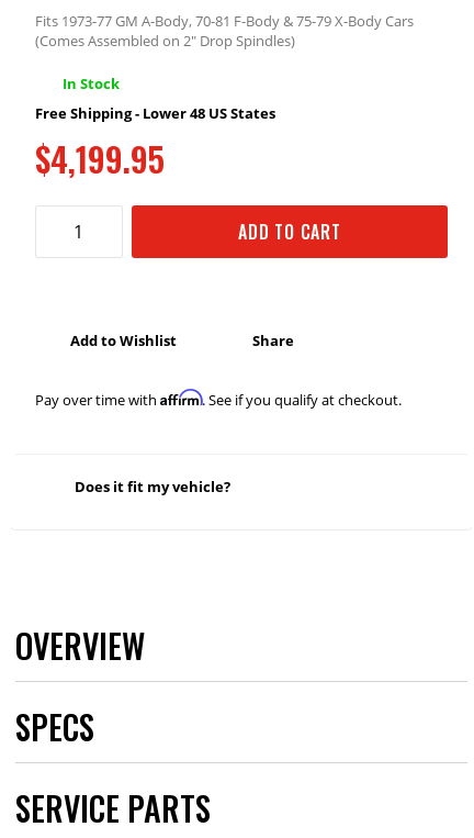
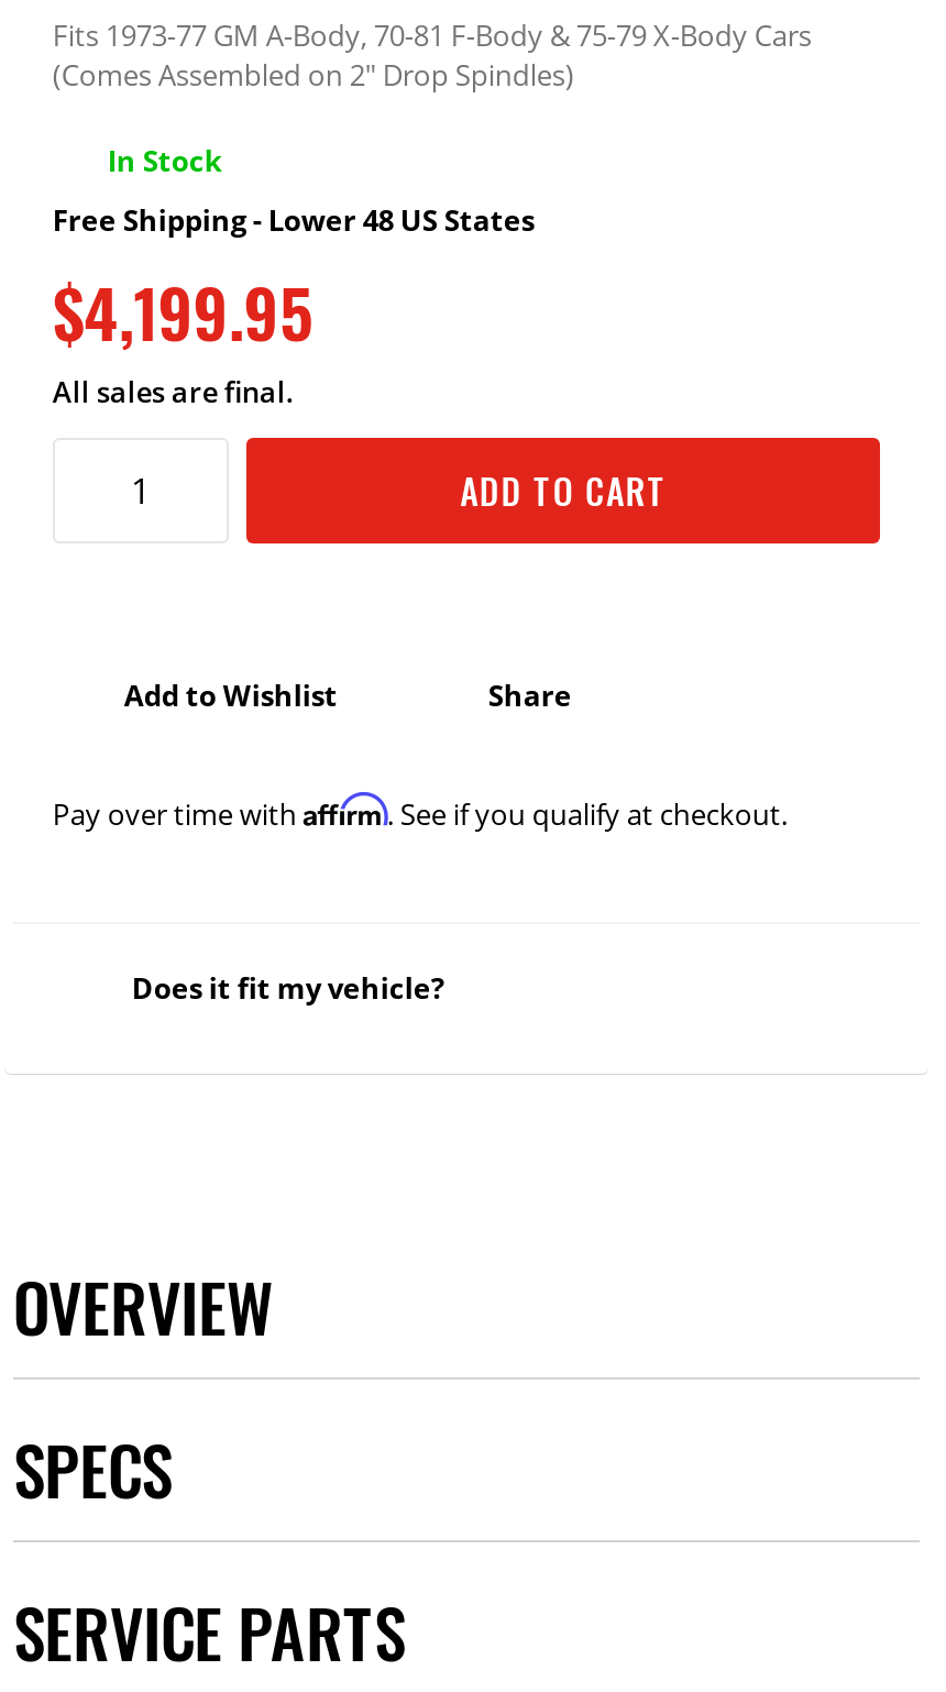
none -> [53,372,295,412] All sales are final.

